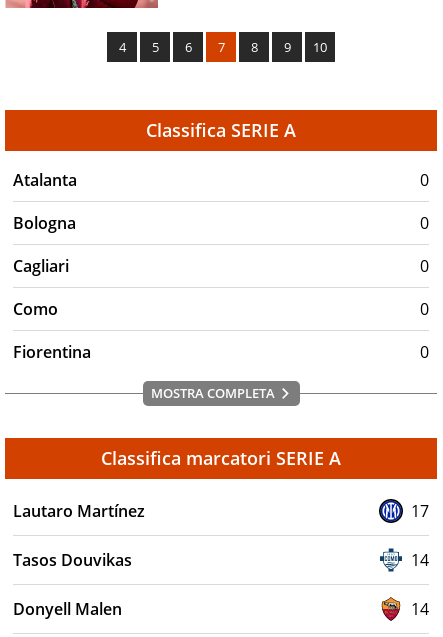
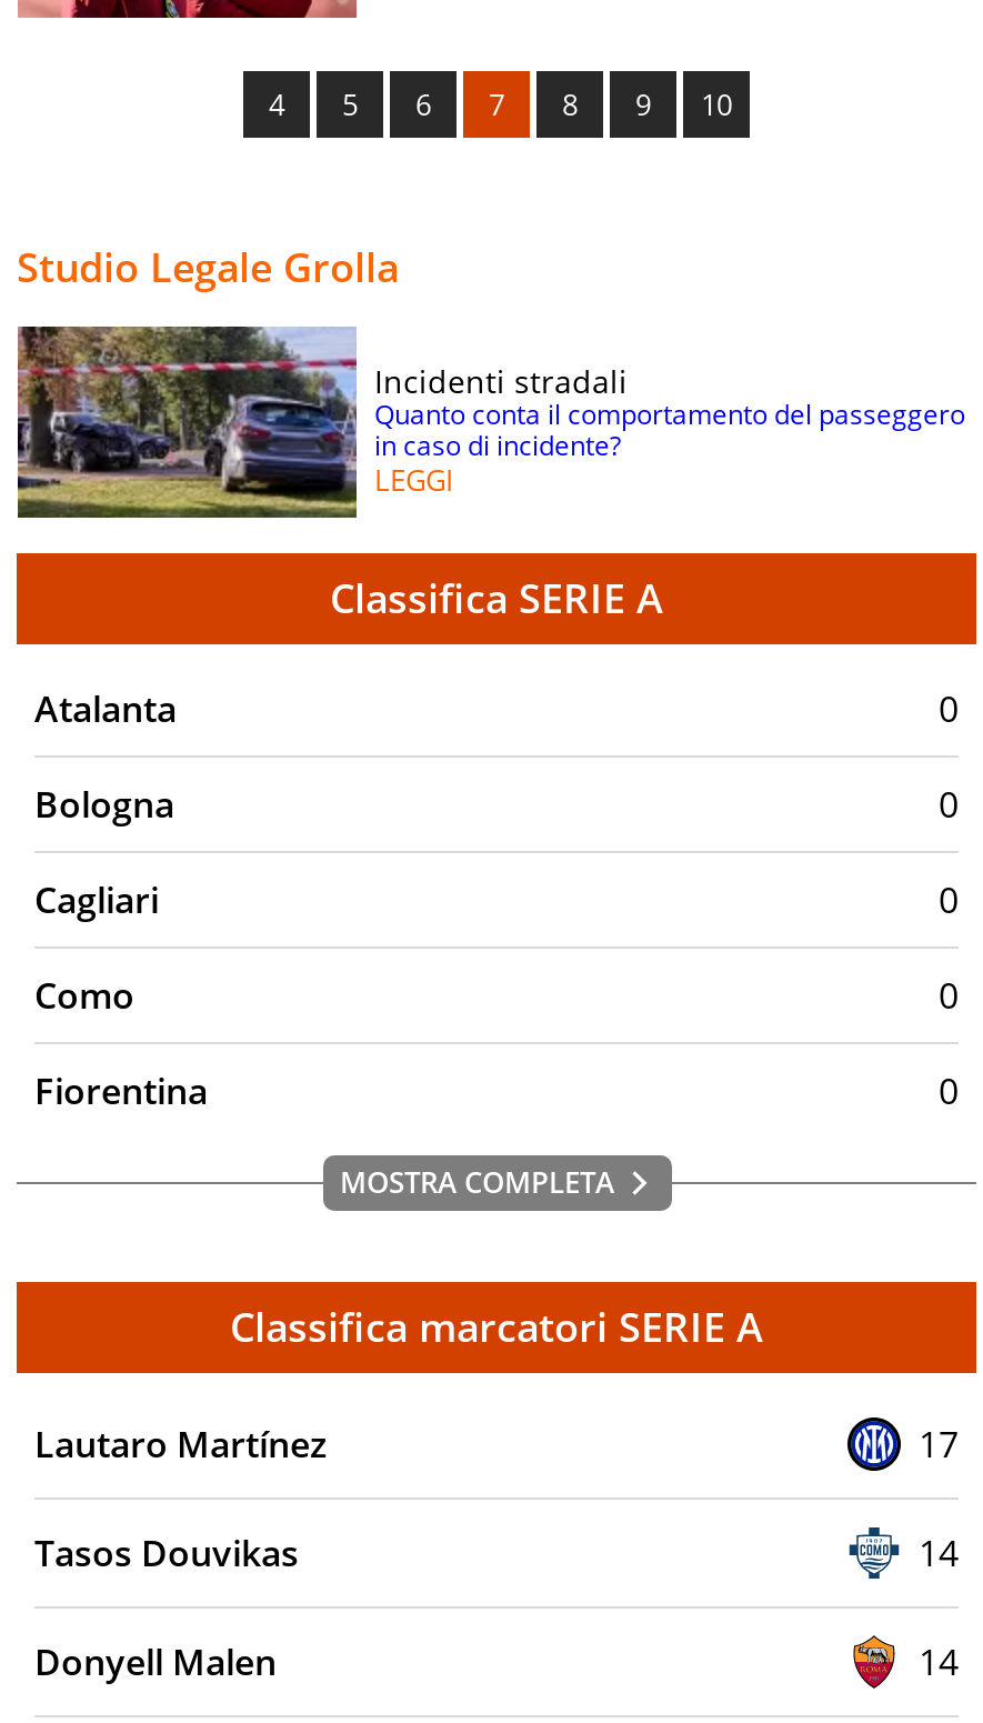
none -> [14,241,965,520] [image] | Studio Legale Grolla | Incidenti stradali | Quanto conta il comportamento del passeggero | in caso di incidente? | LEGGI

